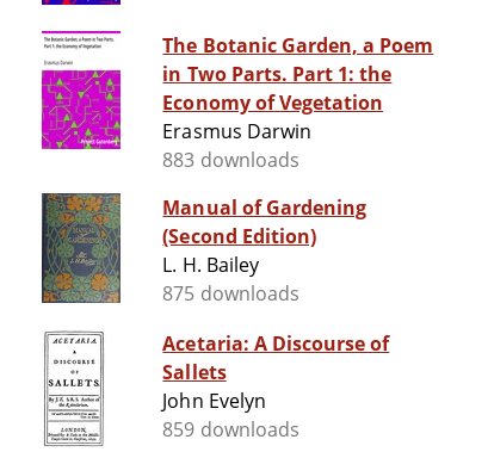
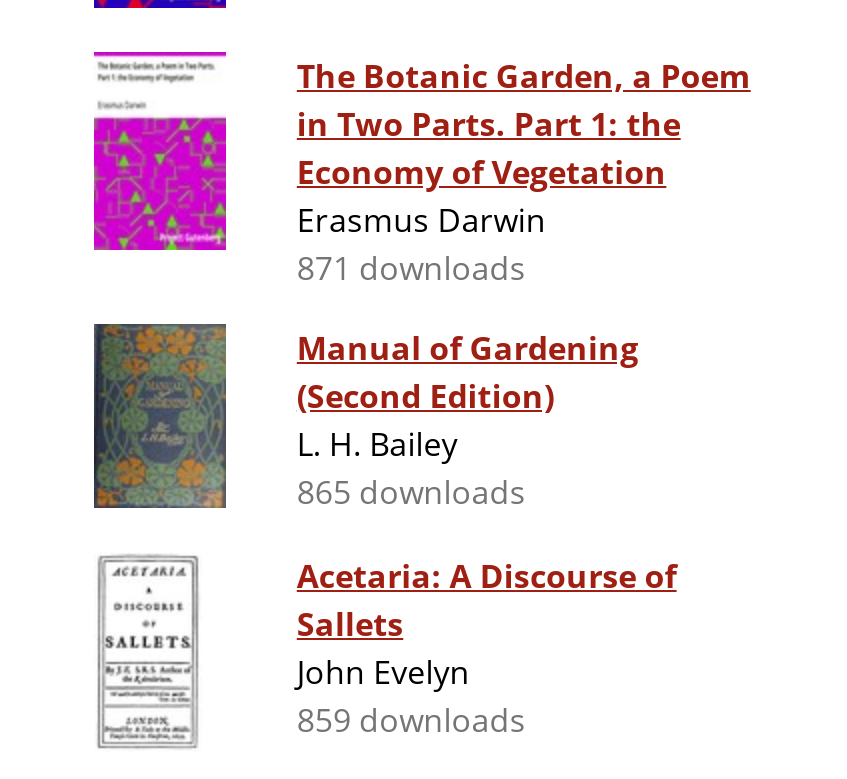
[163,147,299,173] 883 downloads -> [297,246,526,290] 871 downloads
[163,281,299,307] 875 downloads -> [297,470,526,514] 865 downloads

